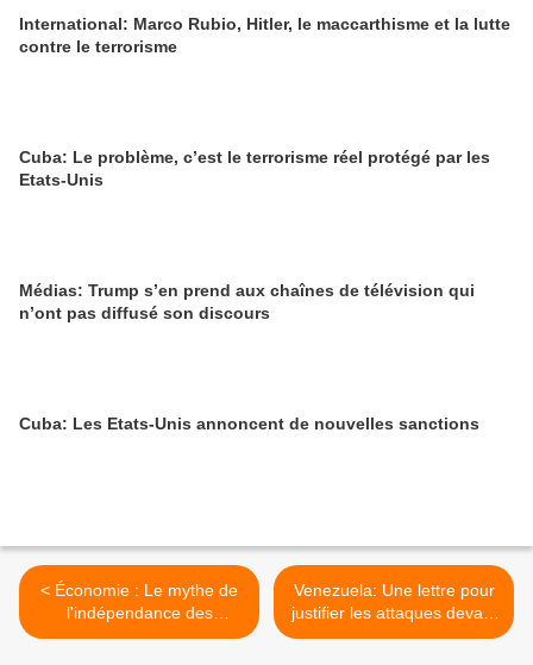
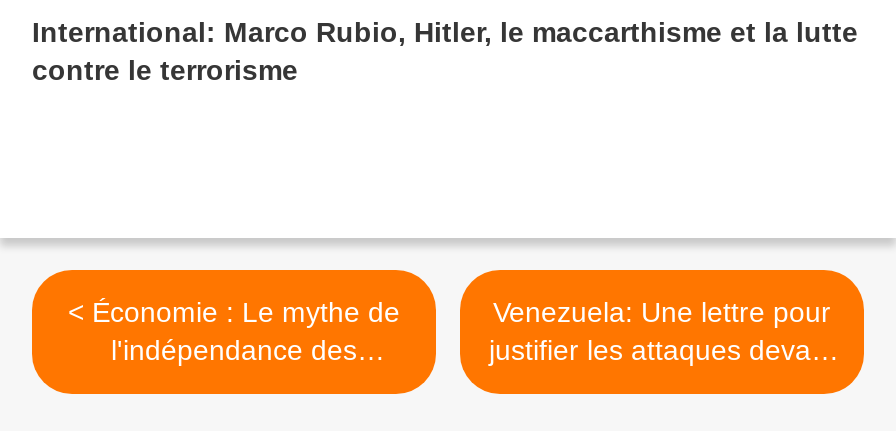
[19,148,490,189] Cuba: Le problème, c’est le terrorisme réel protégé par les | Etats-Unis -> none
[19,281,475,322] Médias: Trump s’en prend aux chaînes de télévision qui | n’ont pas diffusé son discours -> none
[19,414,479,433] Cuba: Les Etats-Unis annoncent de nouvelles sanctions -> none

